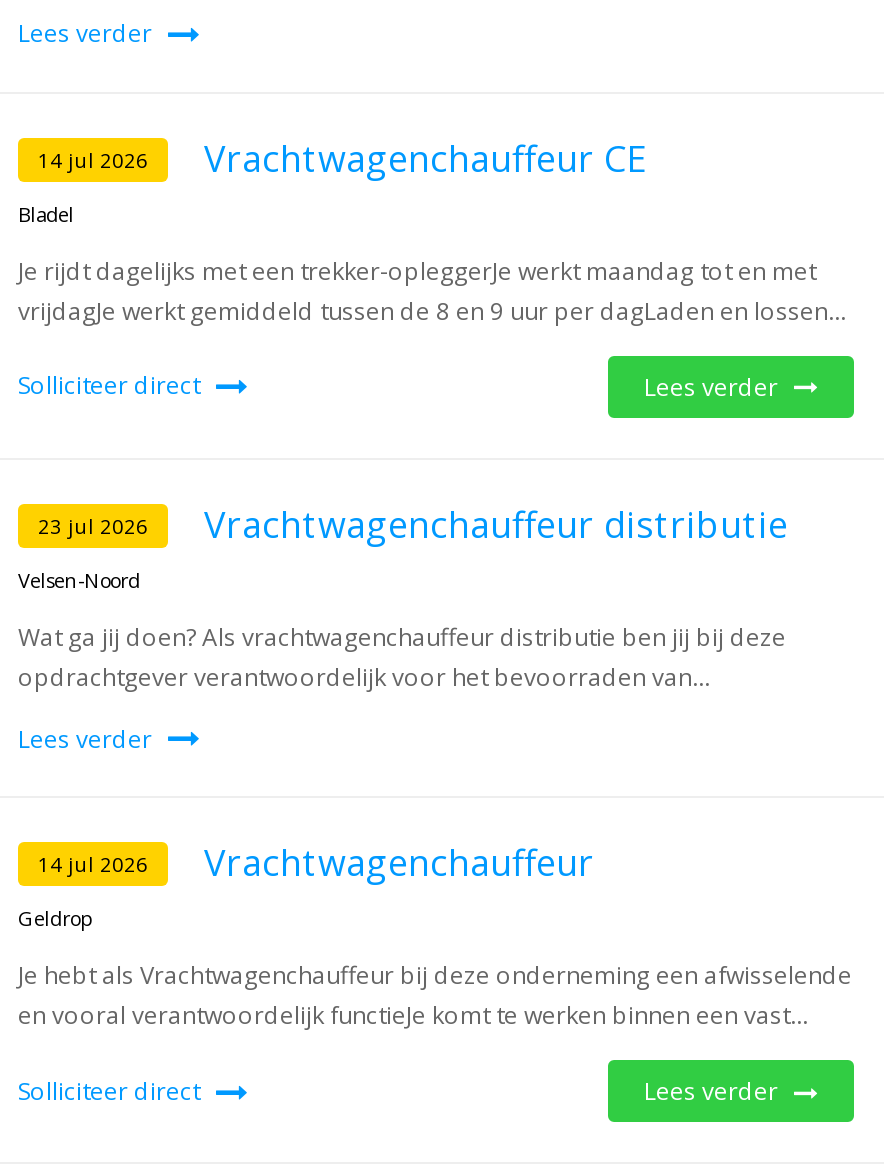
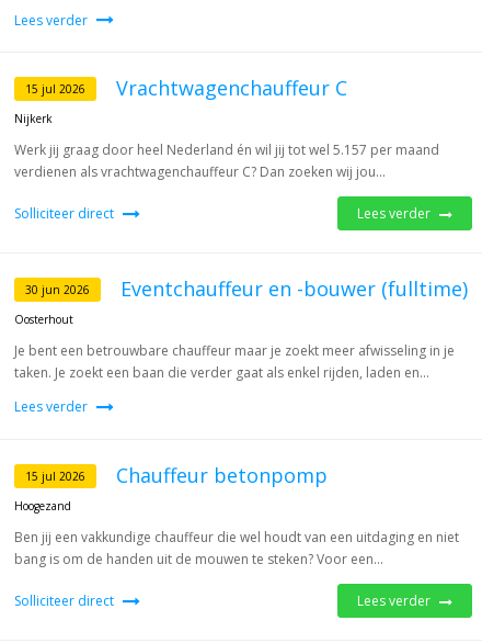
[18,133,646,227] 14 jul 2026 | Vrachtwagenchauffeur CE | Bladel -> [14,75,347,127] 15 jul 2026 | Vrachtwagenchauffeur C | Nijkerk
[18,253,846,327] Je rijdt dagelijks met een trekker-opleggerJe werkt maandag tot en met | vrijdagJe werkt gemiddeld tussen de 8 en 9 uur per dagLaden en lossen... -> [14,141,439,181] Werk jij graag door heel Nederland én wil jij tot wel 5.157 per maand | verdienen als vrachtwagenchauffeur C? Dan zoeken wij jou...
[18,499,788,593] 23 jul 2026 | Vrachtwagenchauffeur distributie | Velsen-Noord -> [14,276,468,327] 30 jun 2026 | Eventchauffeur en -bouwer (fulltime) | Oosterhout
[18,619,786,693] Wat ga jij doen? Als vrachtwagenchauffeur distributie ben jij bij deze | opdrachtgever verantwoordelijk voor het bevoorraden van... -> [14,342,455,382] Je bent een betrouwbare chauffeur maar je zoekt meer afwisseling in je | taken. Je zoekt een baan die verder gaat als enkel rijden, laden en...
[18,838,594,932] 14 jul 2026 | Vrachtwagenchauffeur | Geldrop -> [14,462,328,514] 15 jul 2026 | Chauffeur betonpomp | Hoogezand
[18,958,852,1032] Je hebt als Vrachtwagenchauffeur bij deze onderneming een afwisselende | en vooral verantwoordelijk functieJe komt te werken binnen een vast... -> [14,528,459,568] Ben jij een vakkundige chauffeur die wel houdt van een uitdaging en niet | bang is om de handen uit de mouwen te steken? Voor een...

